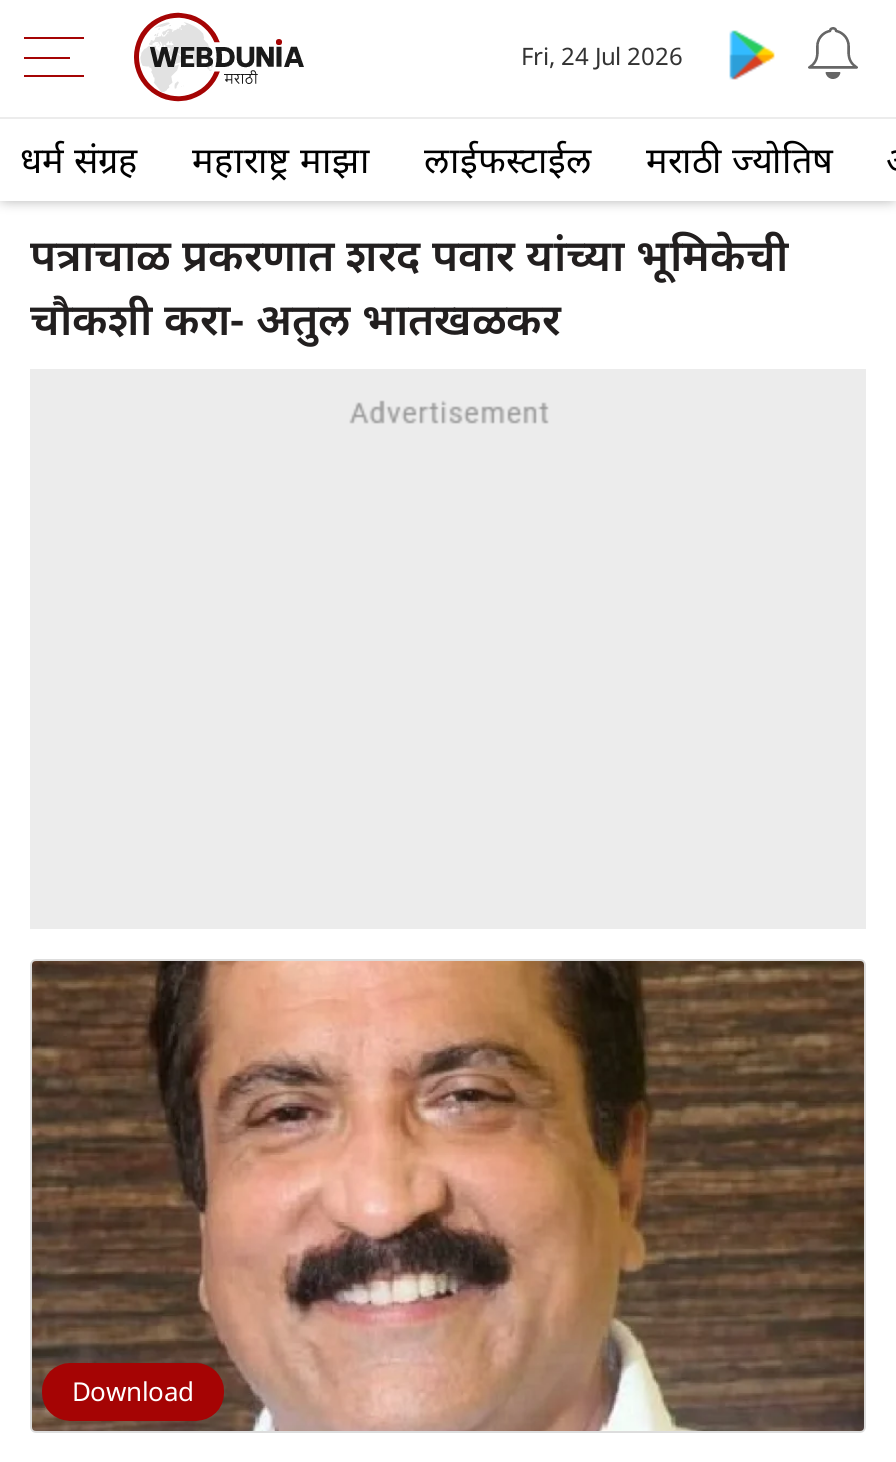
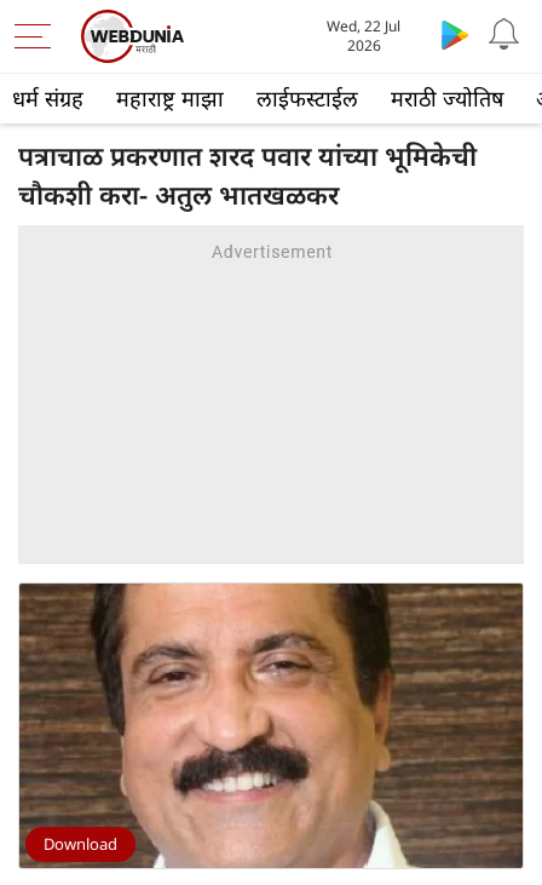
[521,39,683,73] Fri, 24 Jul 2026 -> [327,16,401,56] Wed, 22 Jul | 2026

